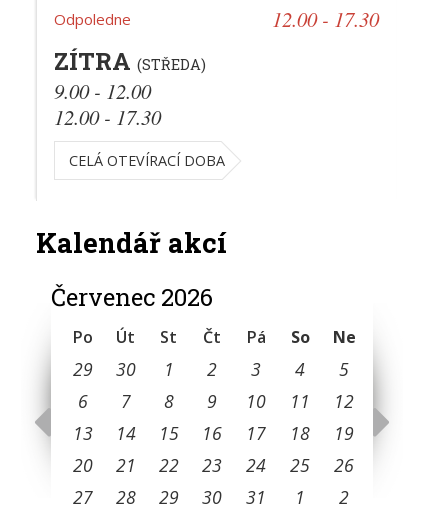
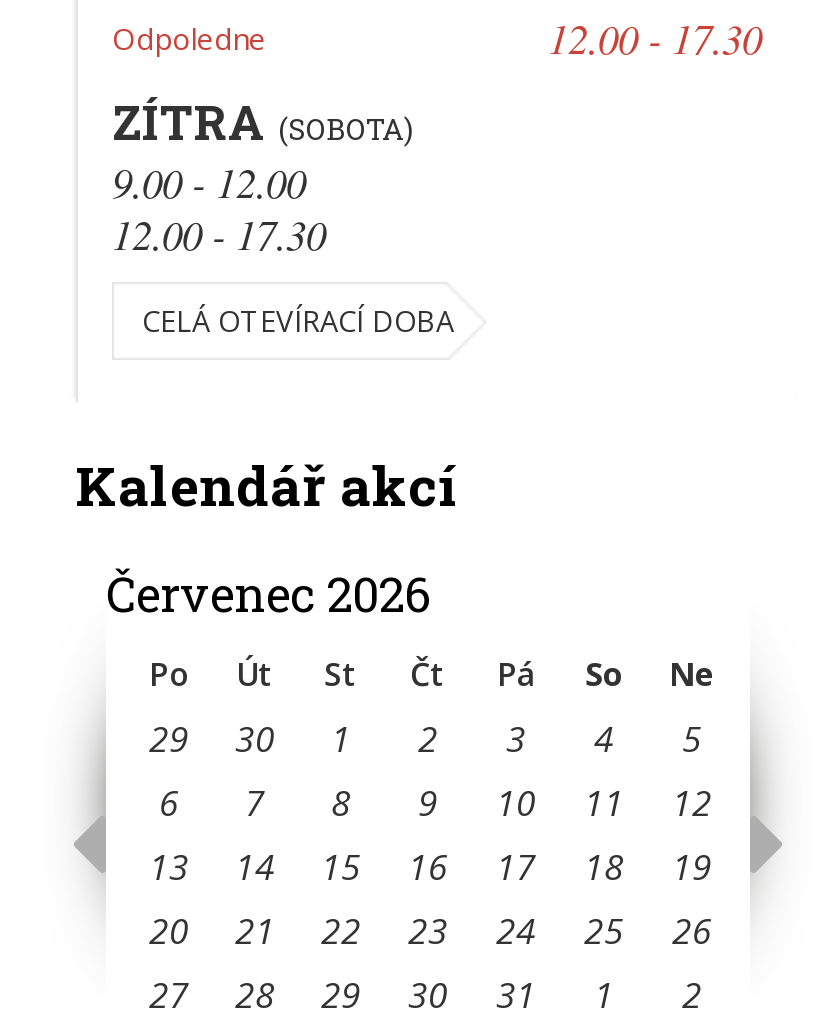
[54,45,206,77] ZÍTRA (STŘEDA) -> [112,90,414,154] ZÍTRA (SOBOTA)

